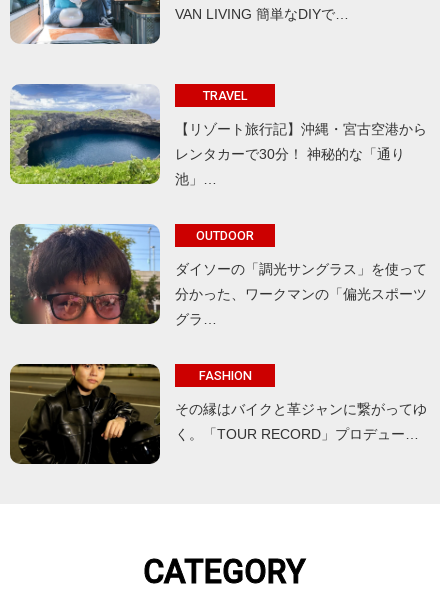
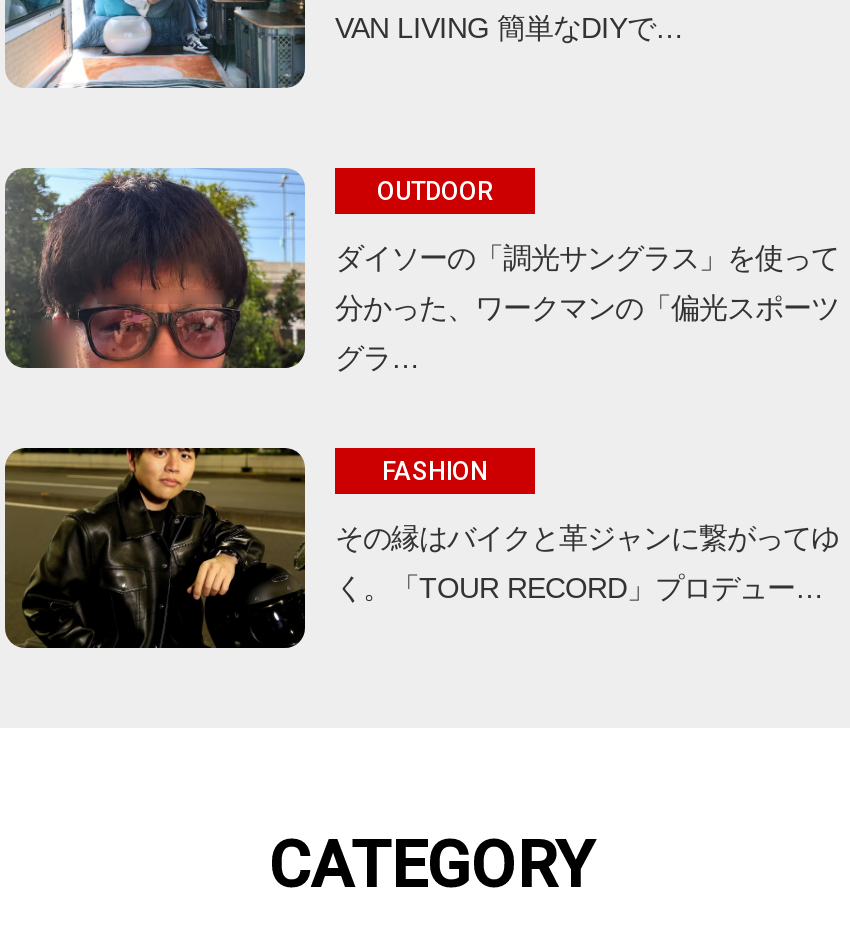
[10,83,427,187] [image] | TRAVEL | 【リゾート旅行記】沖縄・宮古空港から | レンタカーで30分！ 神秘的な「通り | 池」… -> none

